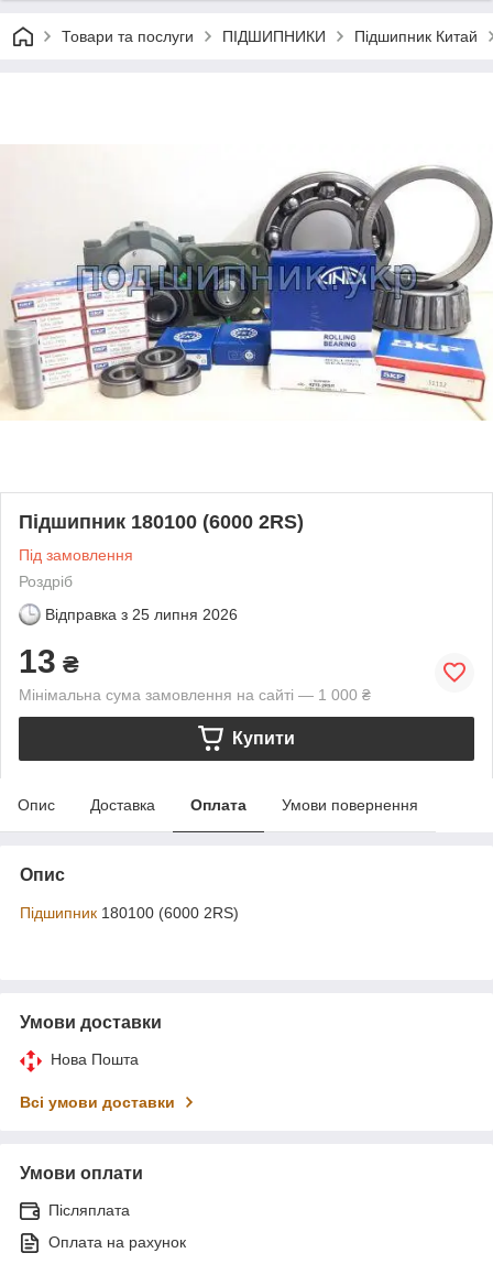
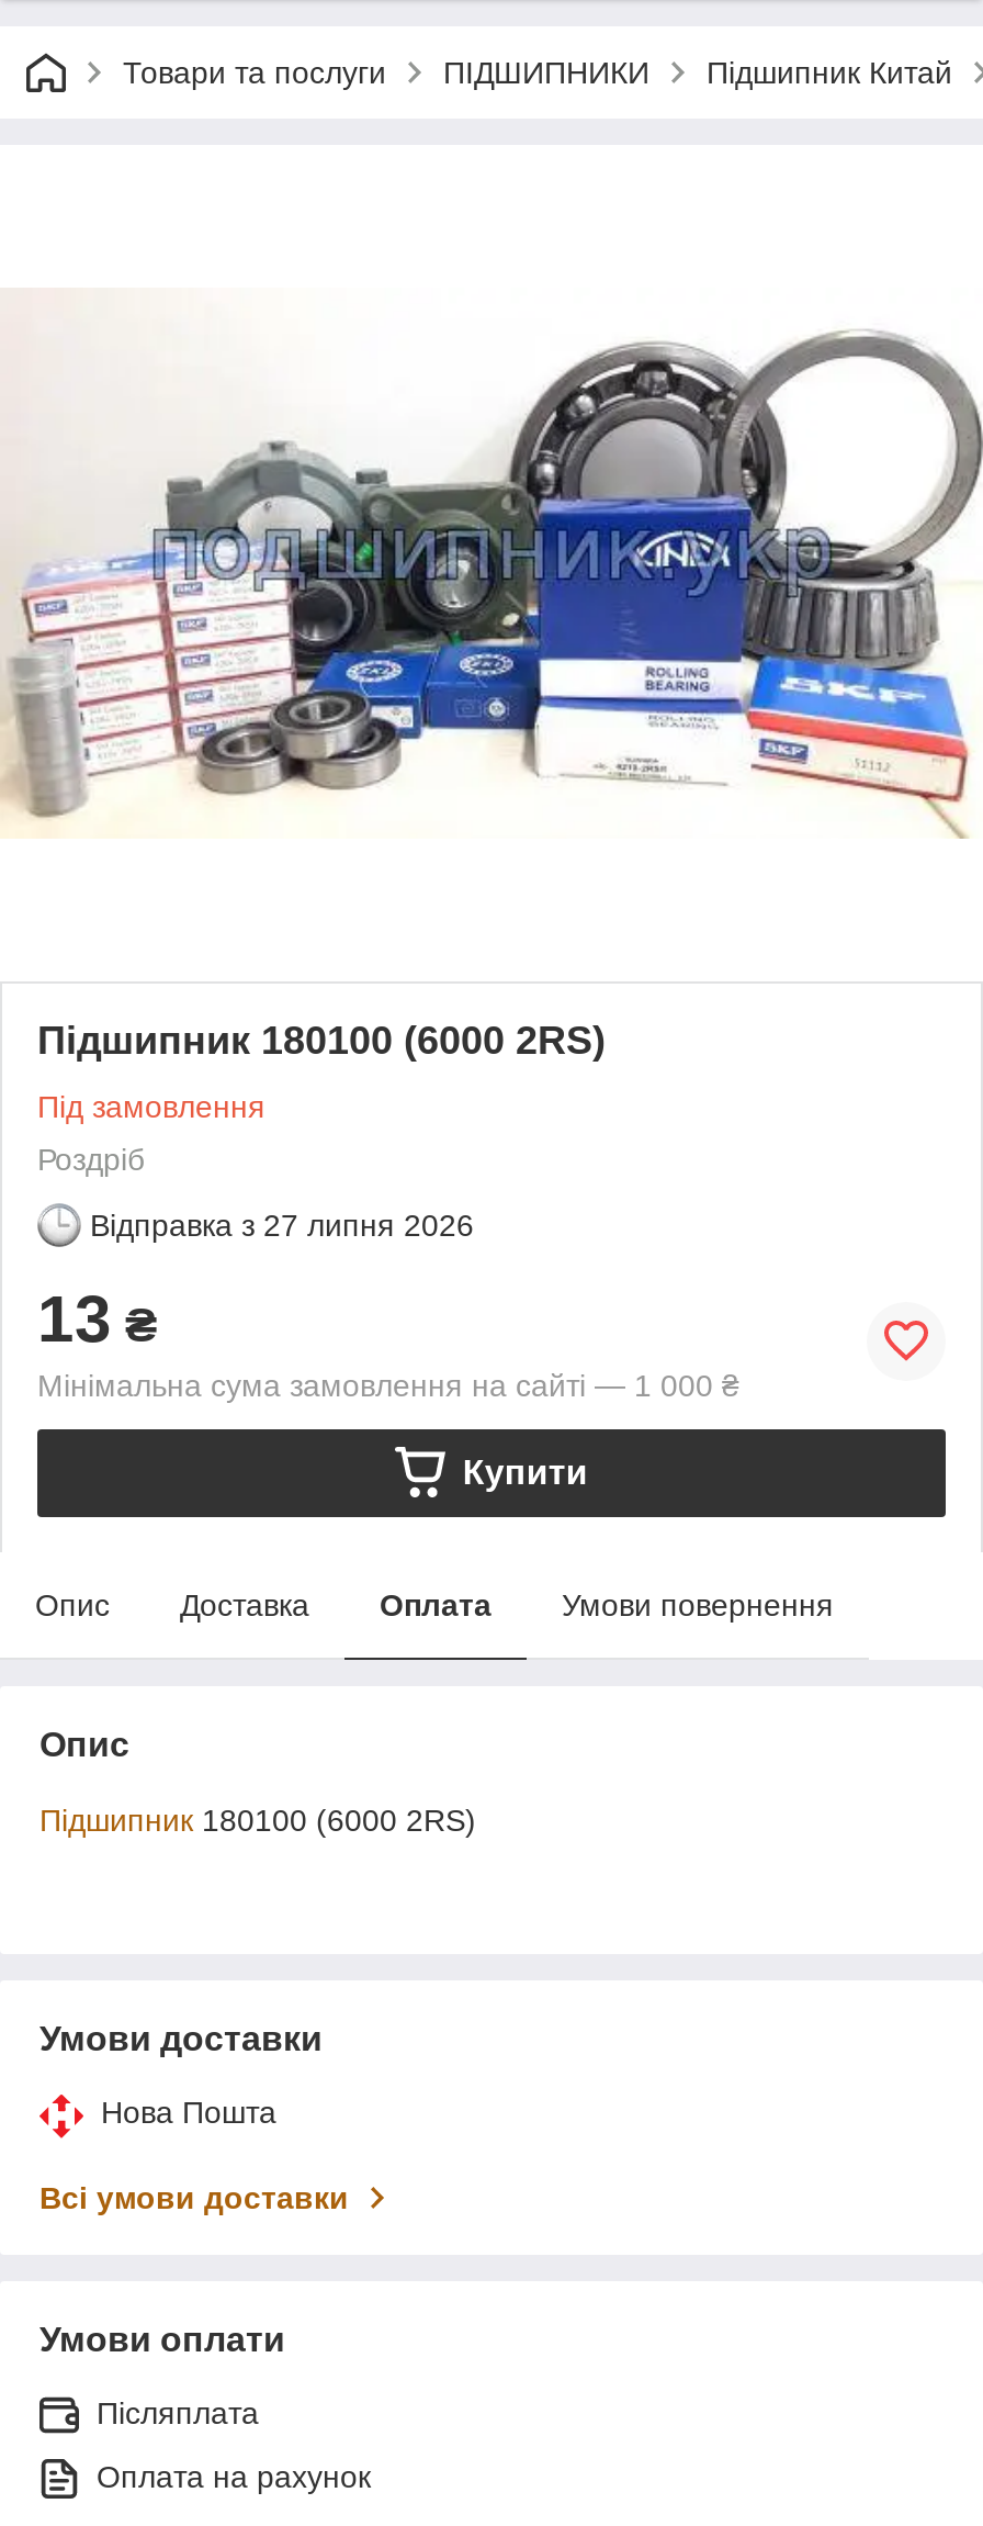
[45,605,238,623] Відправка з 25 липня 2026 -> [90,1207,474,1242] Відправка з 27 липня 2026

